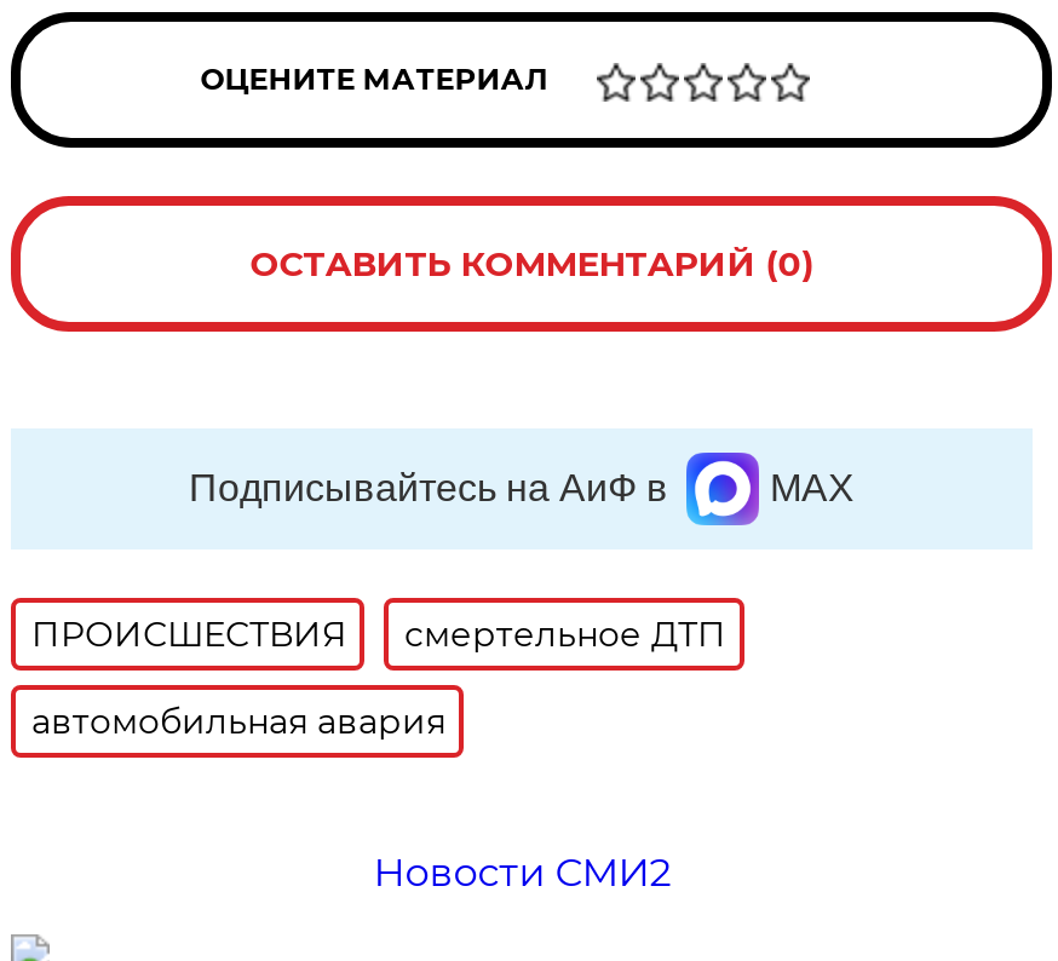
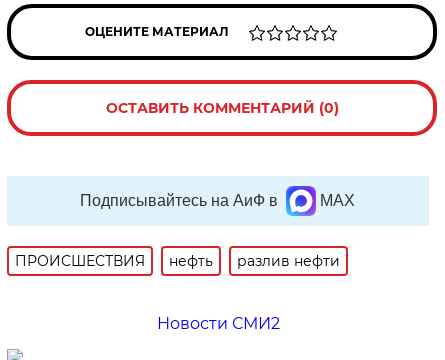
[31,612,726,743] смертельное ДТП | автомобильная авария -> [169,252,340,270] нефть | разлив нефти

